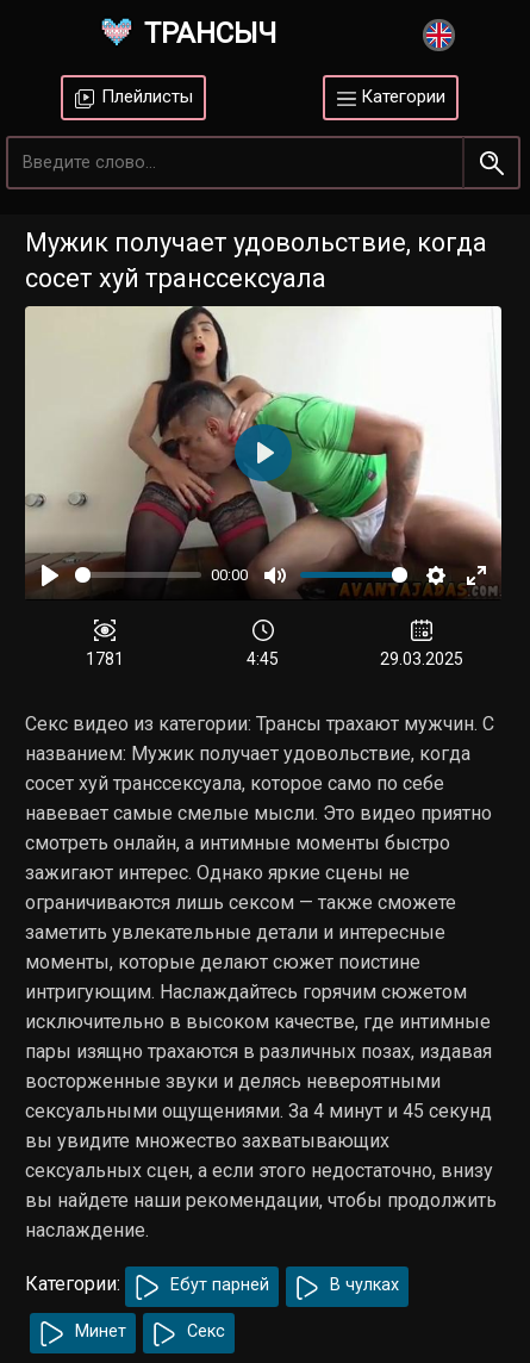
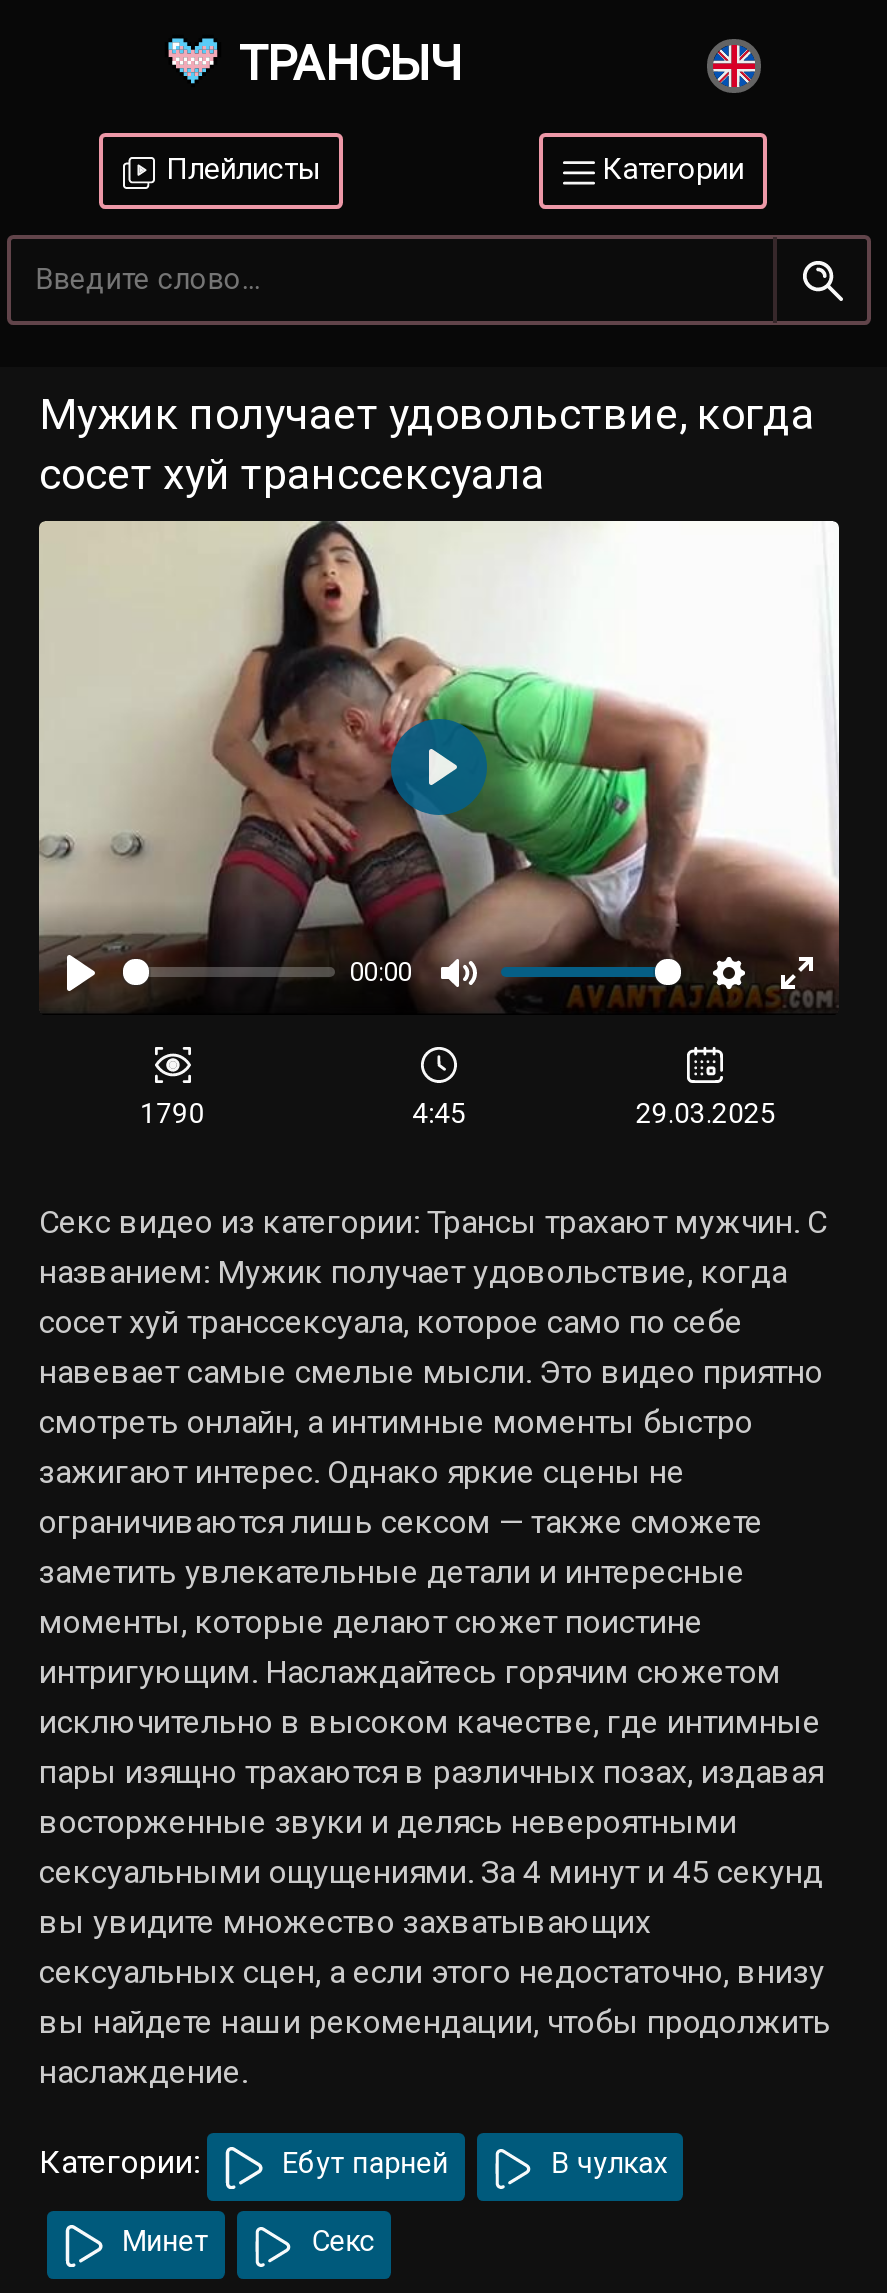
[85,649,124,668] 1781 -> [140,1097,204,1129] 1790

